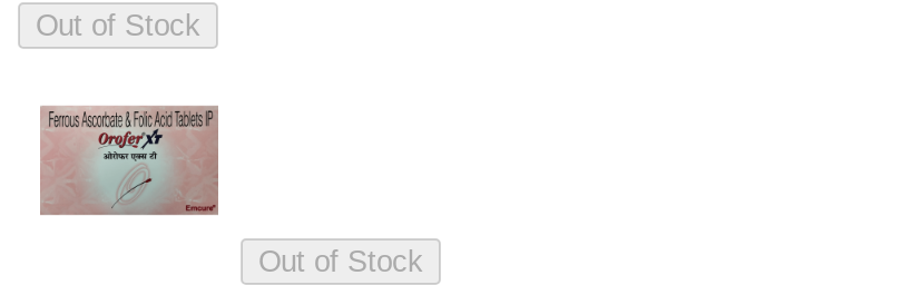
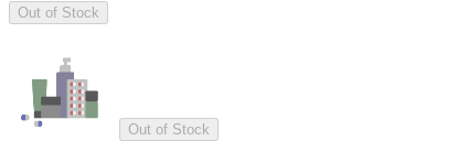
[38,102,220,256] [image] -> [20,52,108,128] [image]

